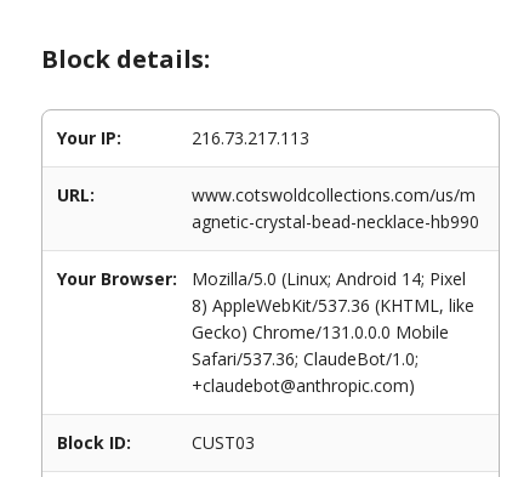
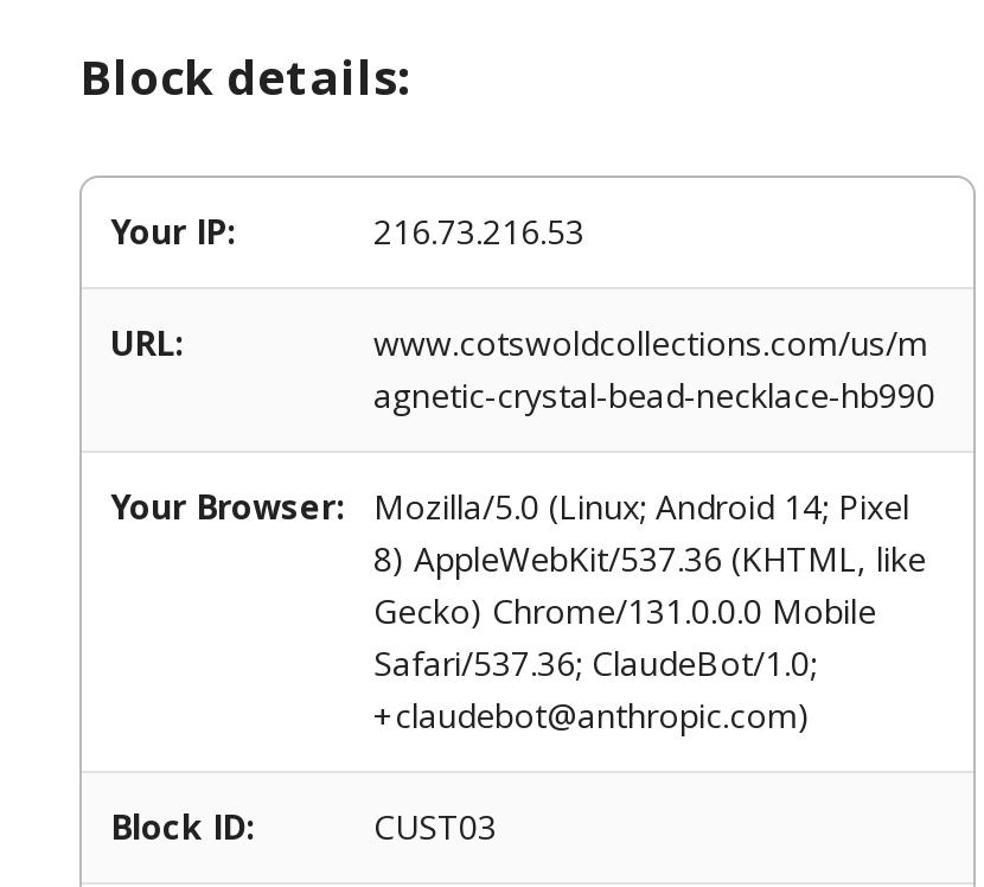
[192,126,309,149] 216.73.217.113 -> [373,209,584,254] 216.73.216.53

